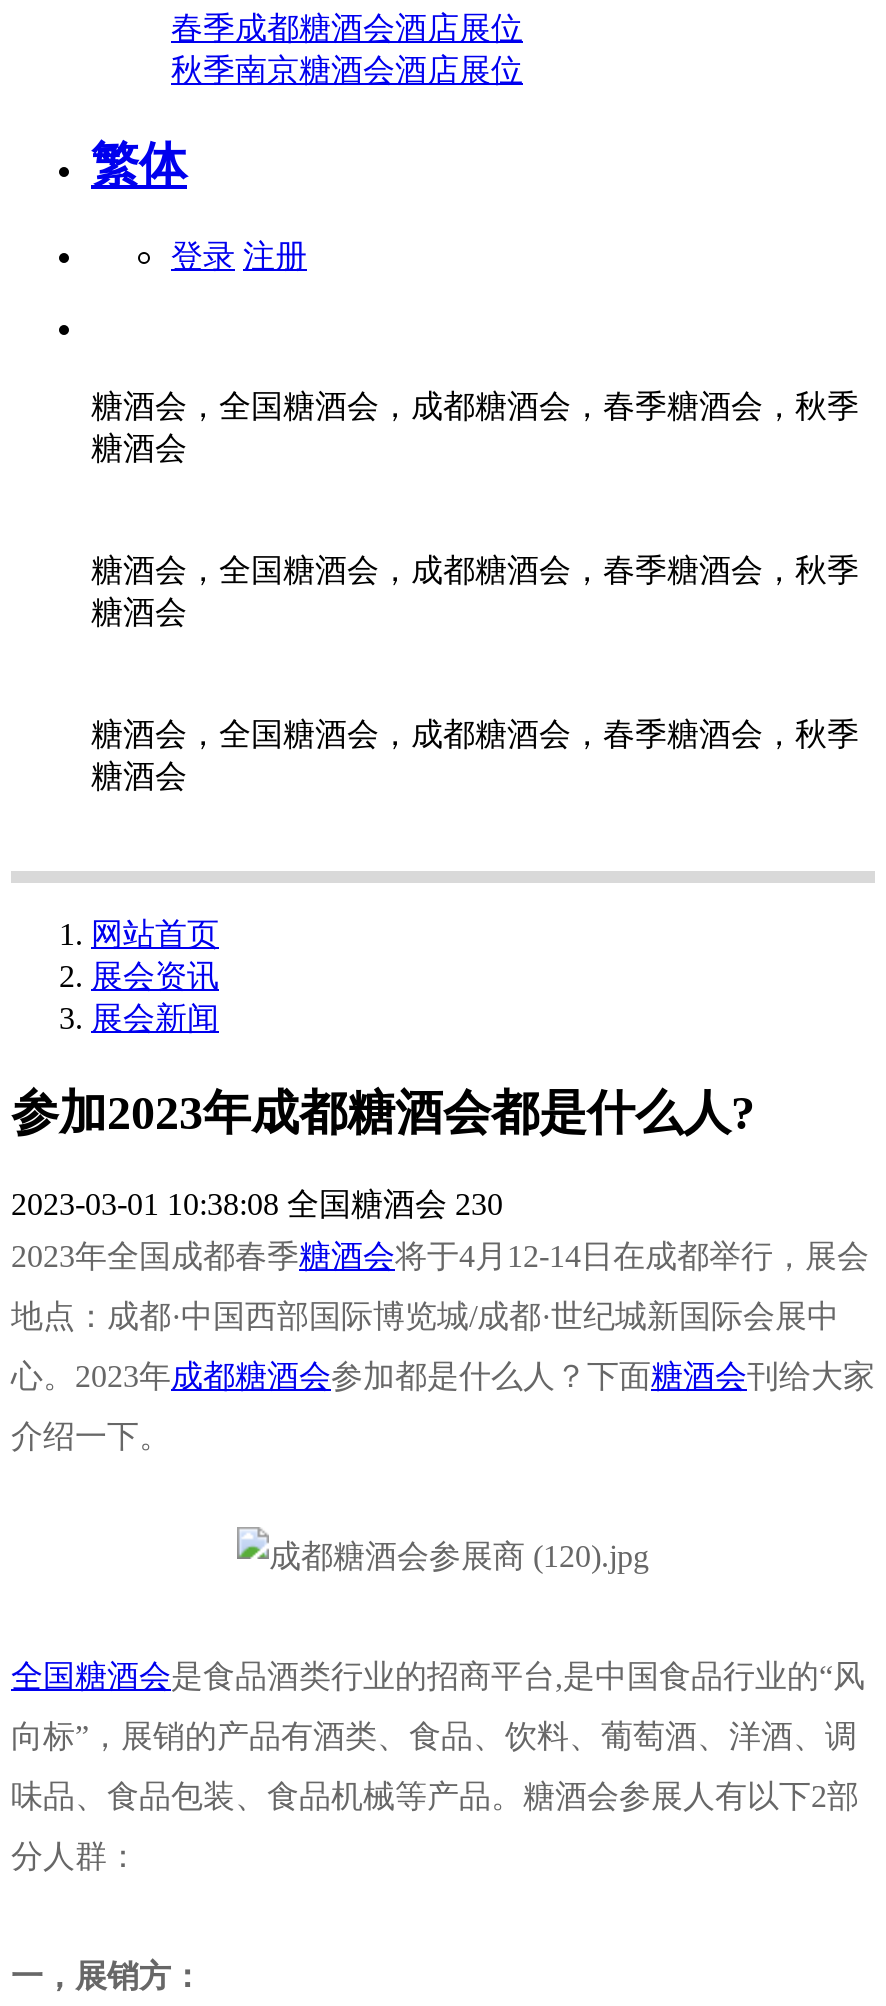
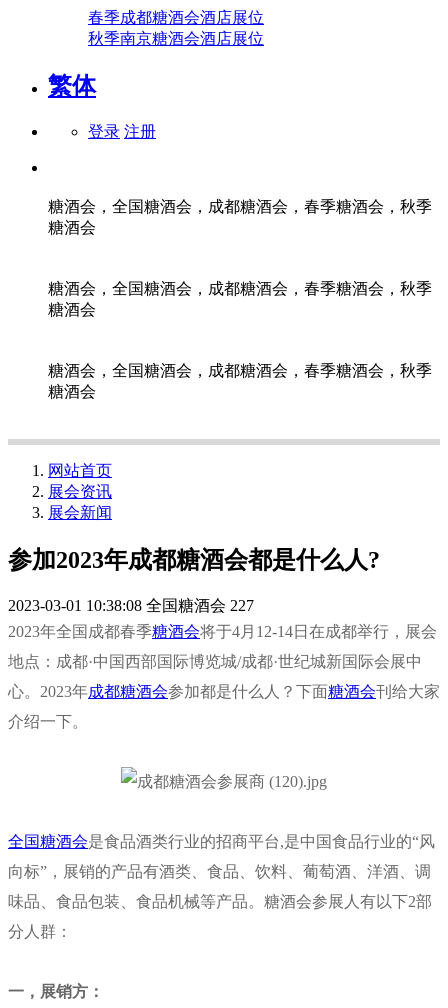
[11,1187,503,1221] 2023-03-01 10:38:08 全国糖酒会 230 -> [8,597,254,614] 2023-03-01 10:38:08 全国糖酒会 227

